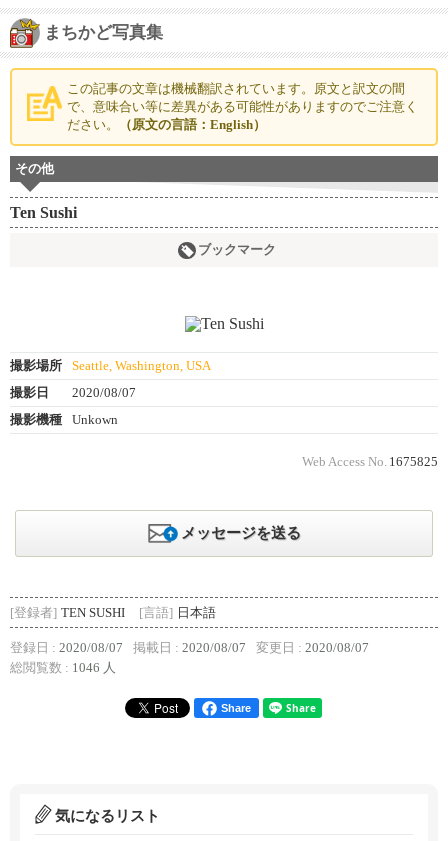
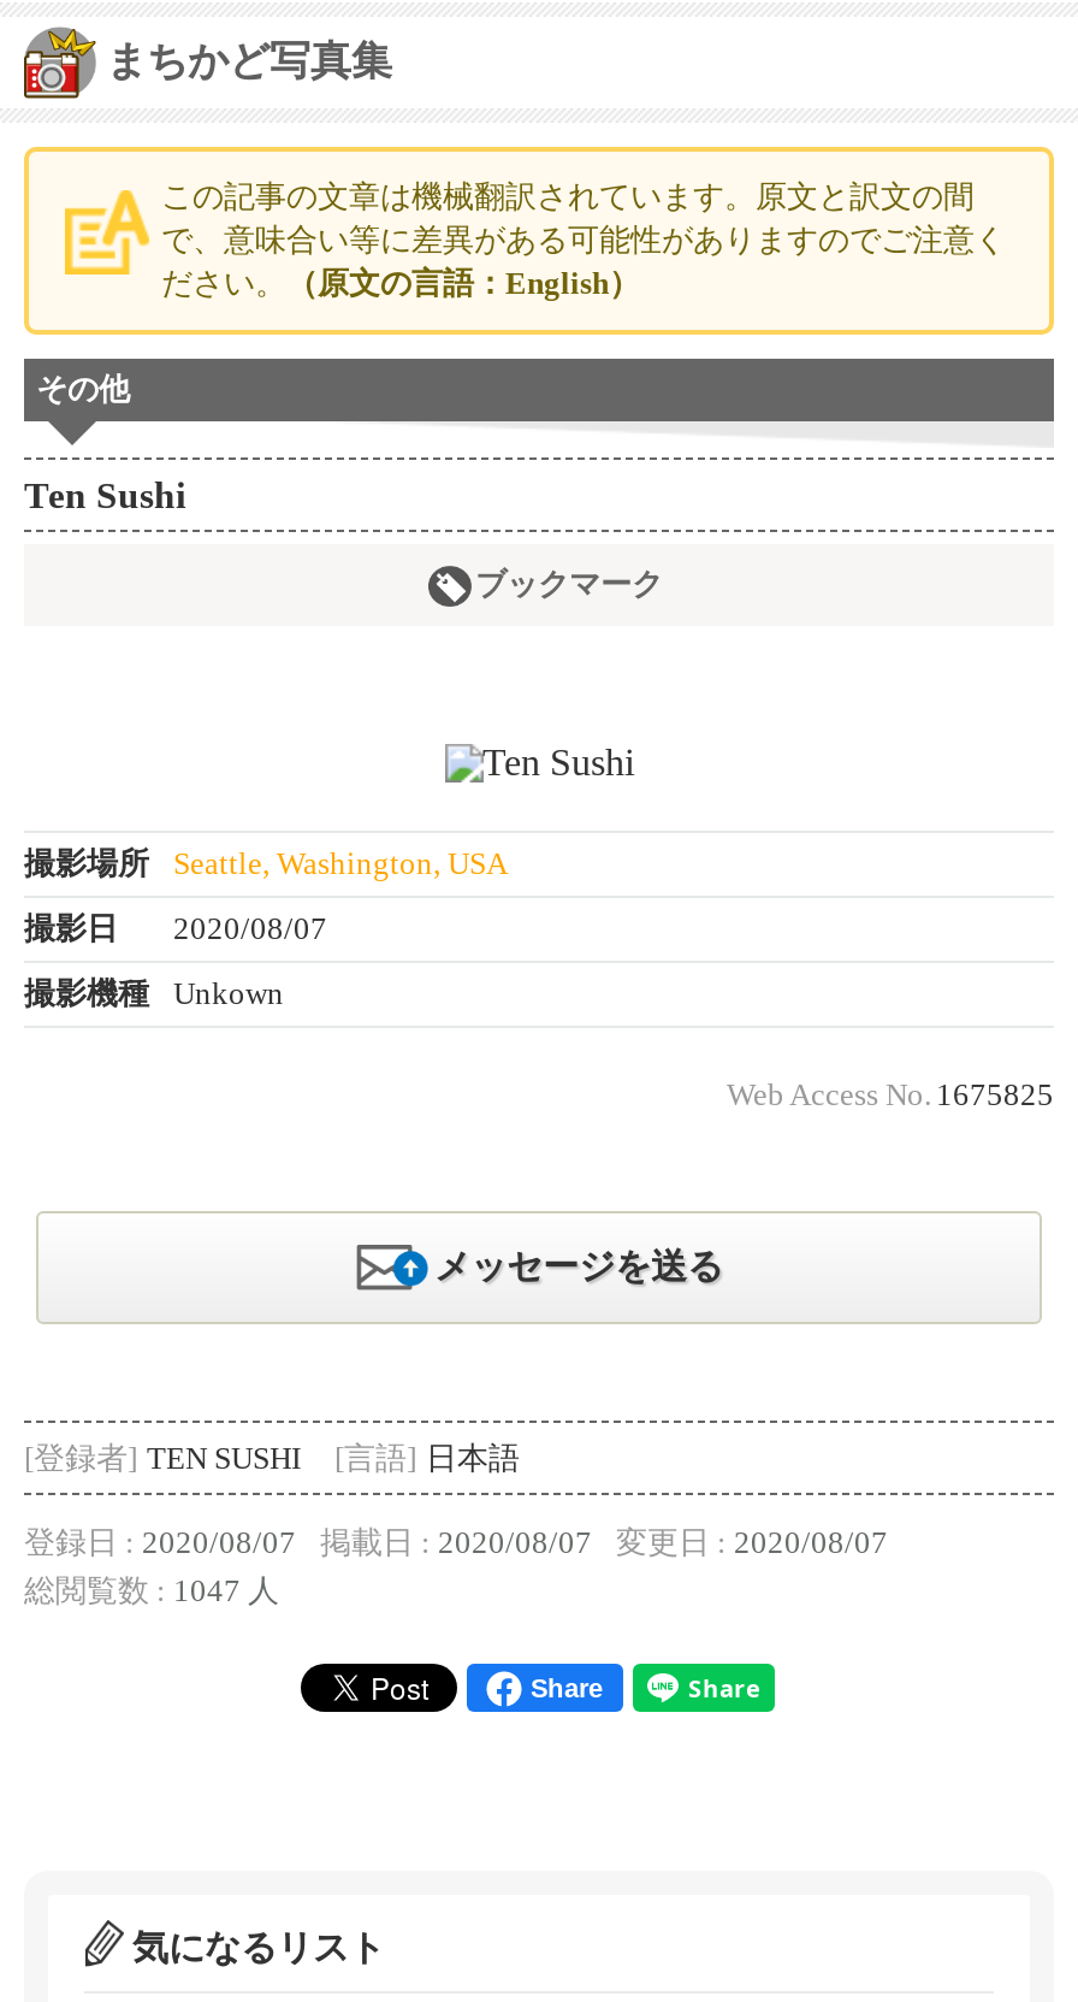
[10,661,116,675] 総閲覧数 : 1046 人 -> [24,1575,279,1609] 総閲覧数 : 1047 人

